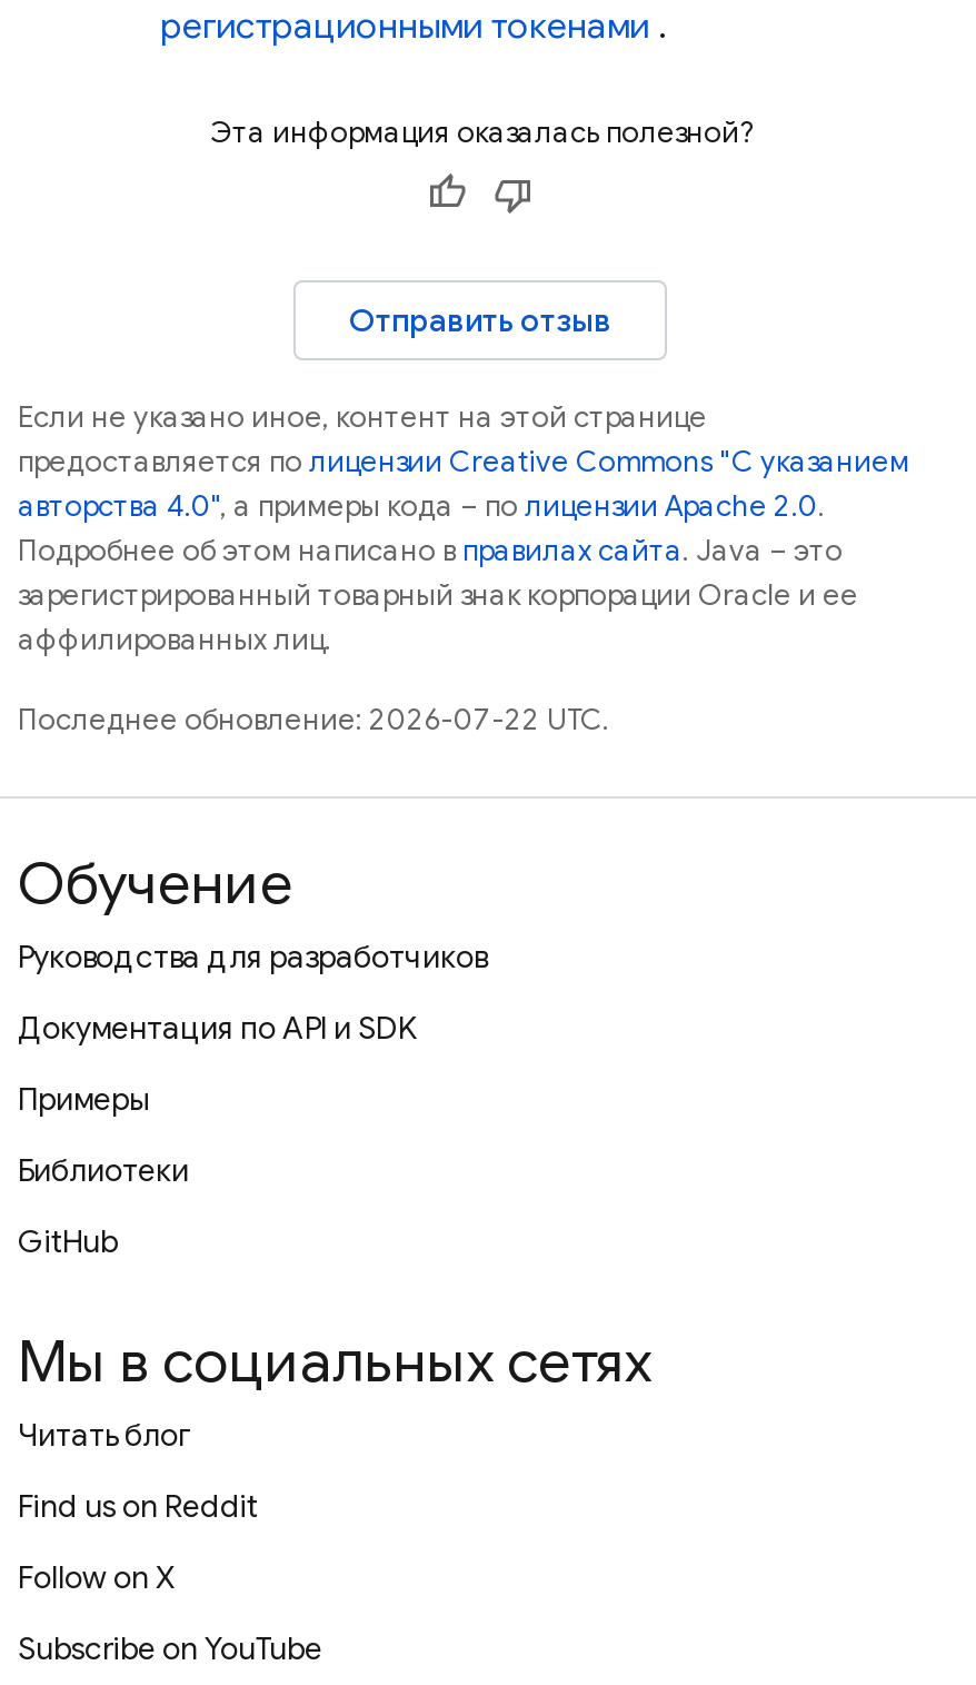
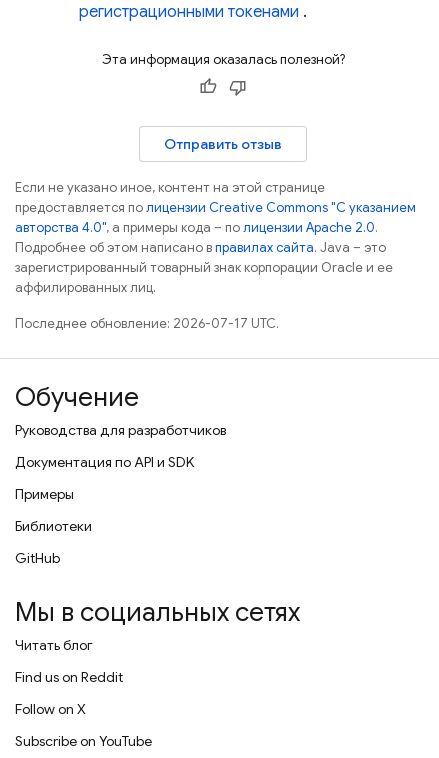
[18,701,609,739] Последнее обновление: 2026-07-22 UTC. -> [15,315,279,332] Последнее обновление: 2026-07-17 UTC.

